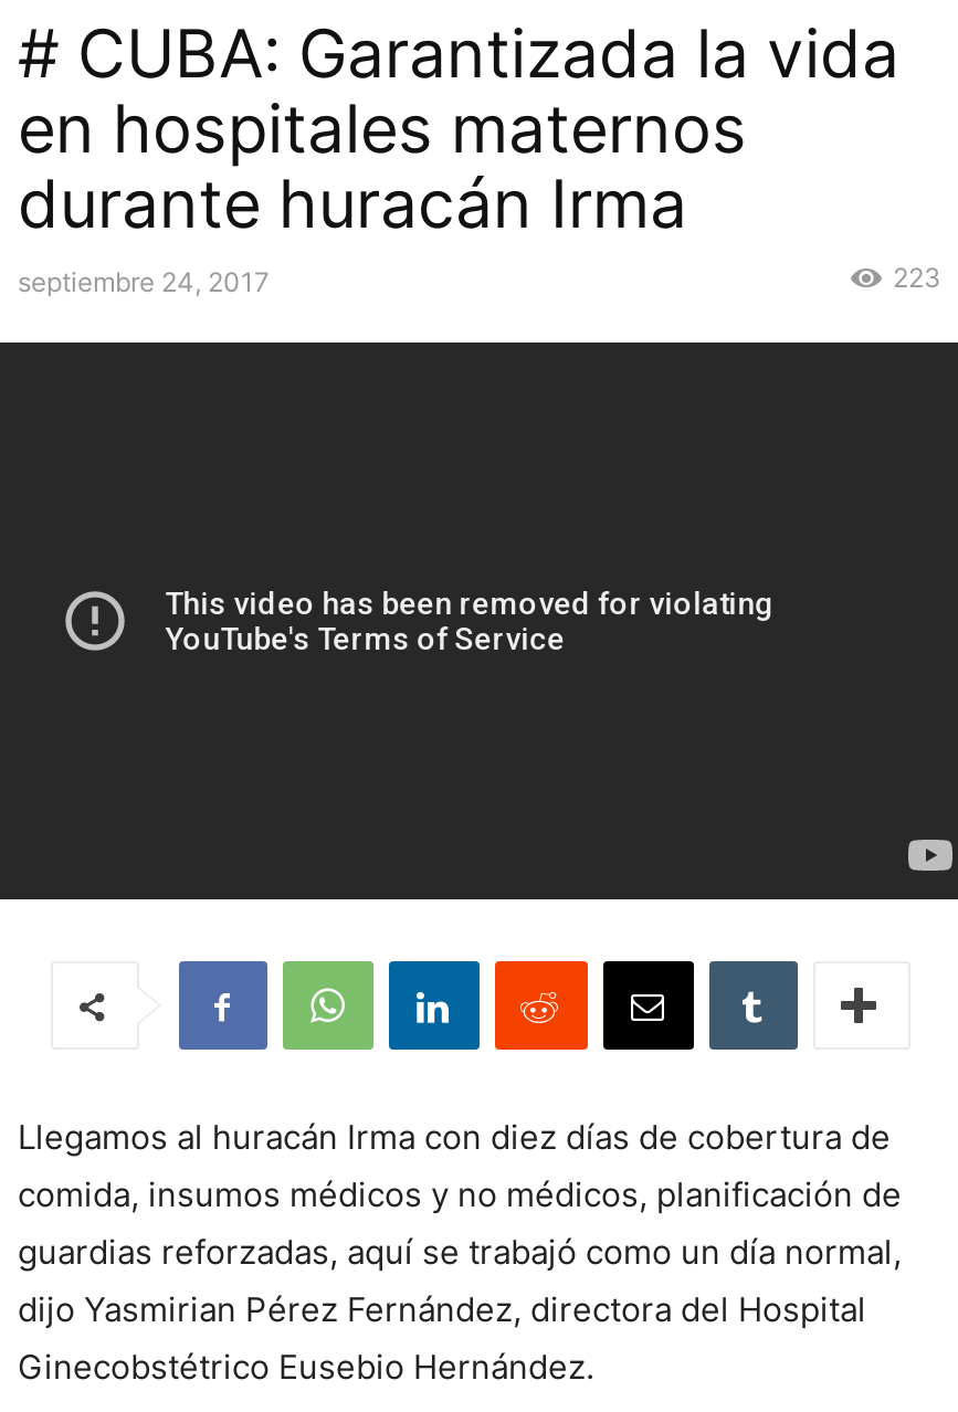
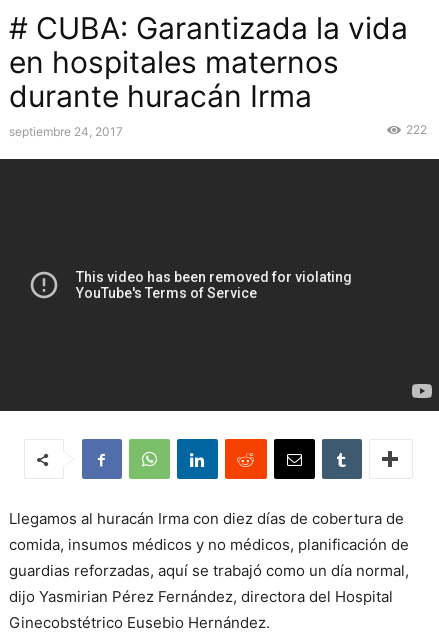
[893,261,941,294] 223 -> [406,122,427,137] 222

